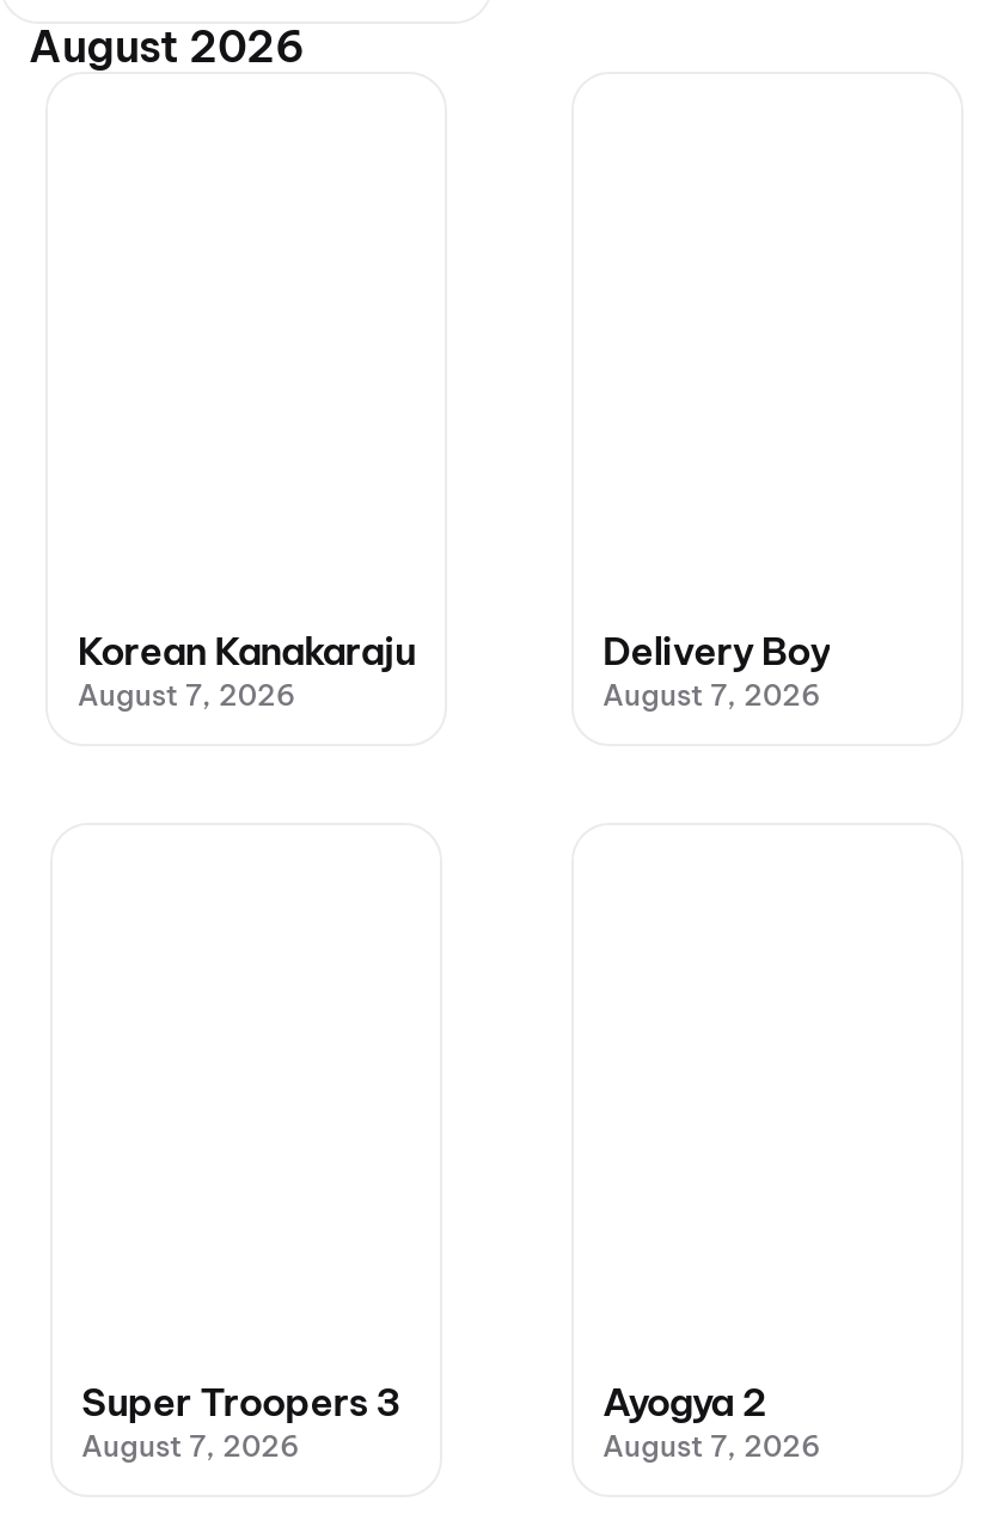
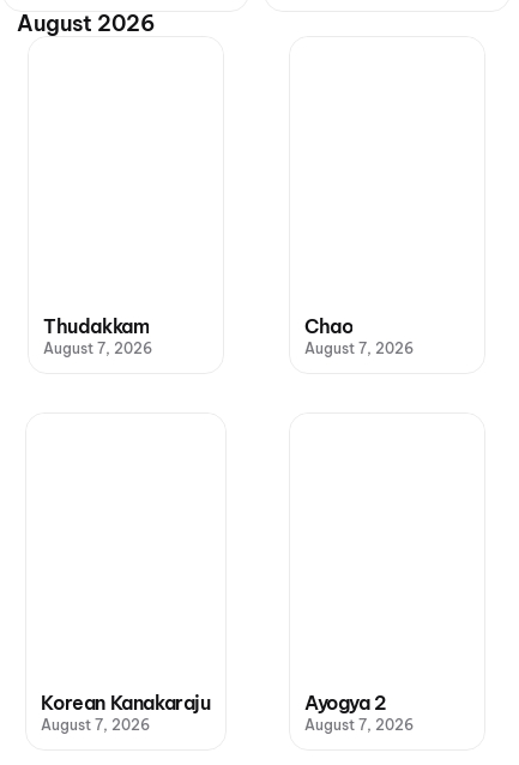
none -> [43,314,149,338] Thudakkam
moved [77,627,415,674] -> [41,691,210,715]: Korean Kanakaraju
[602,627,830,674] Delivery Boy -> [304,314,353,338] Chao
[81,1378,401,1426] Super Troopers 3 -> none

